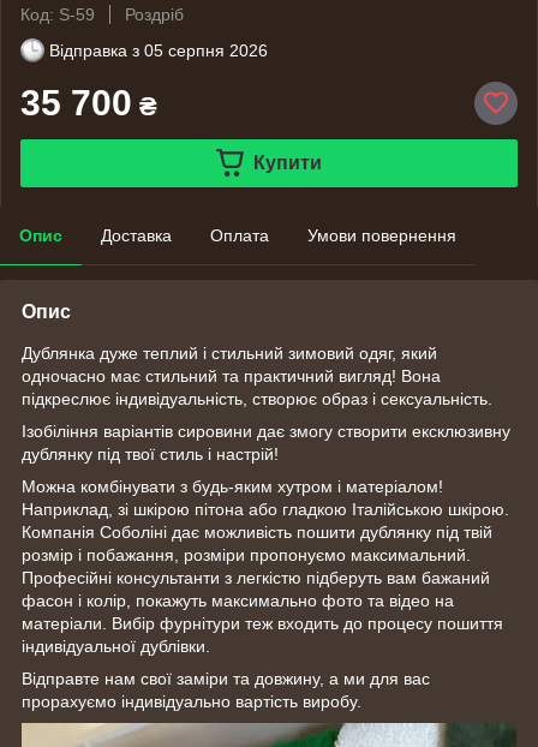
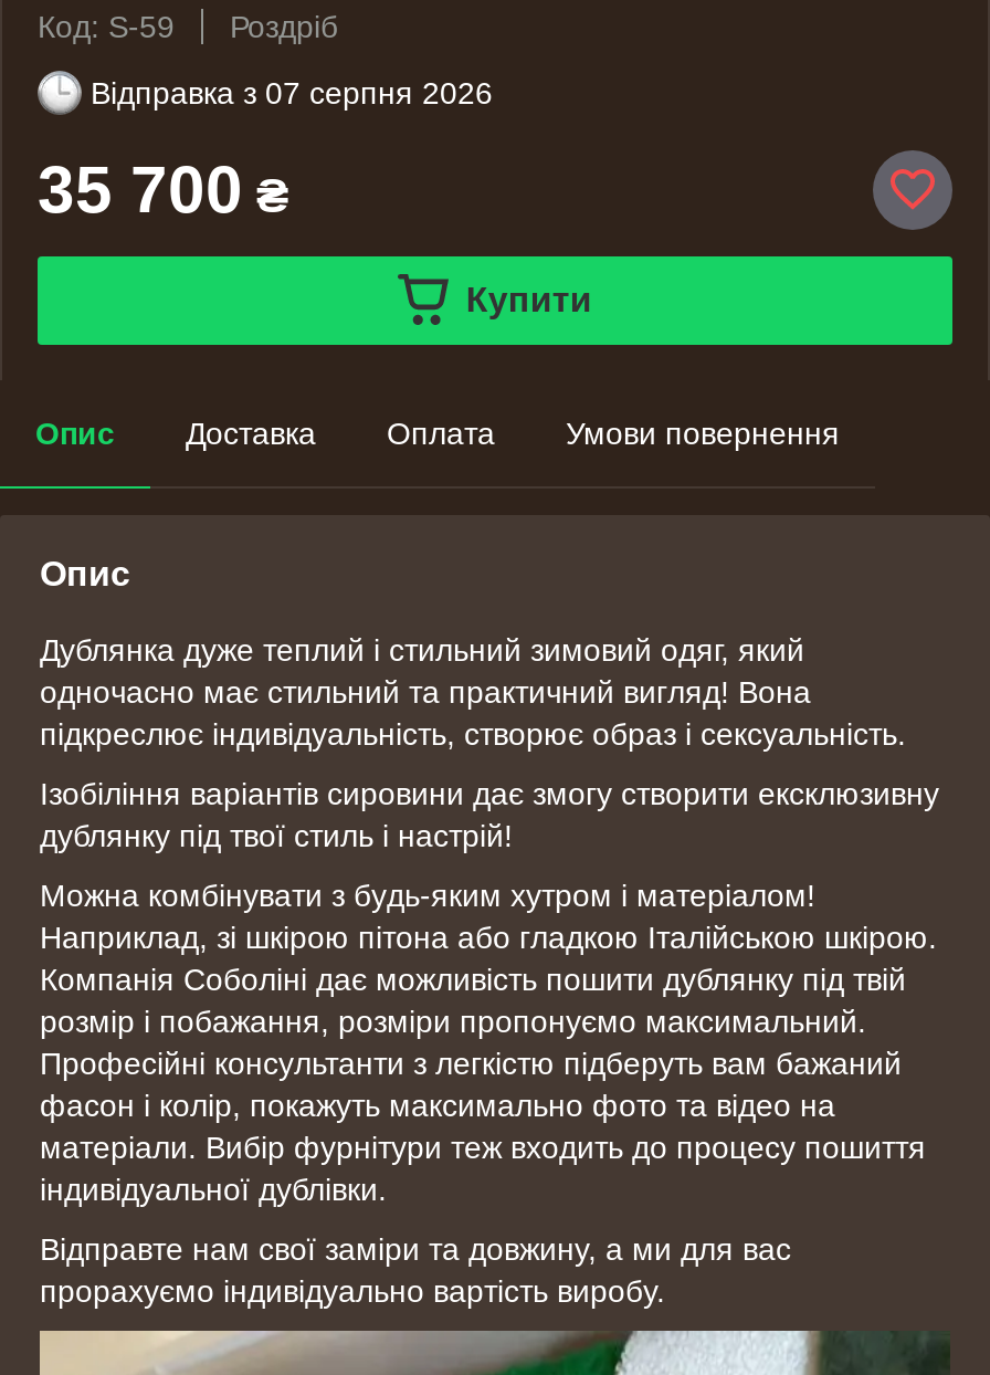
[49,41,268,60] Відправка з 05 серпня 2026 -> [91,75,493,110] Відправка з 07 серпня 2026

